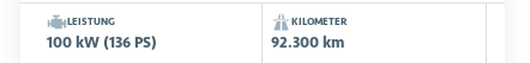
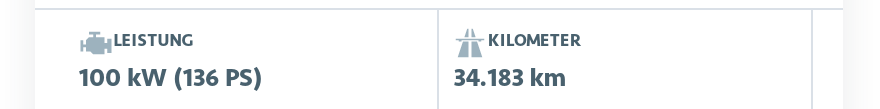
[271,34,344,53] 92.300 km -> [453,62,565,94] 34.183 km

